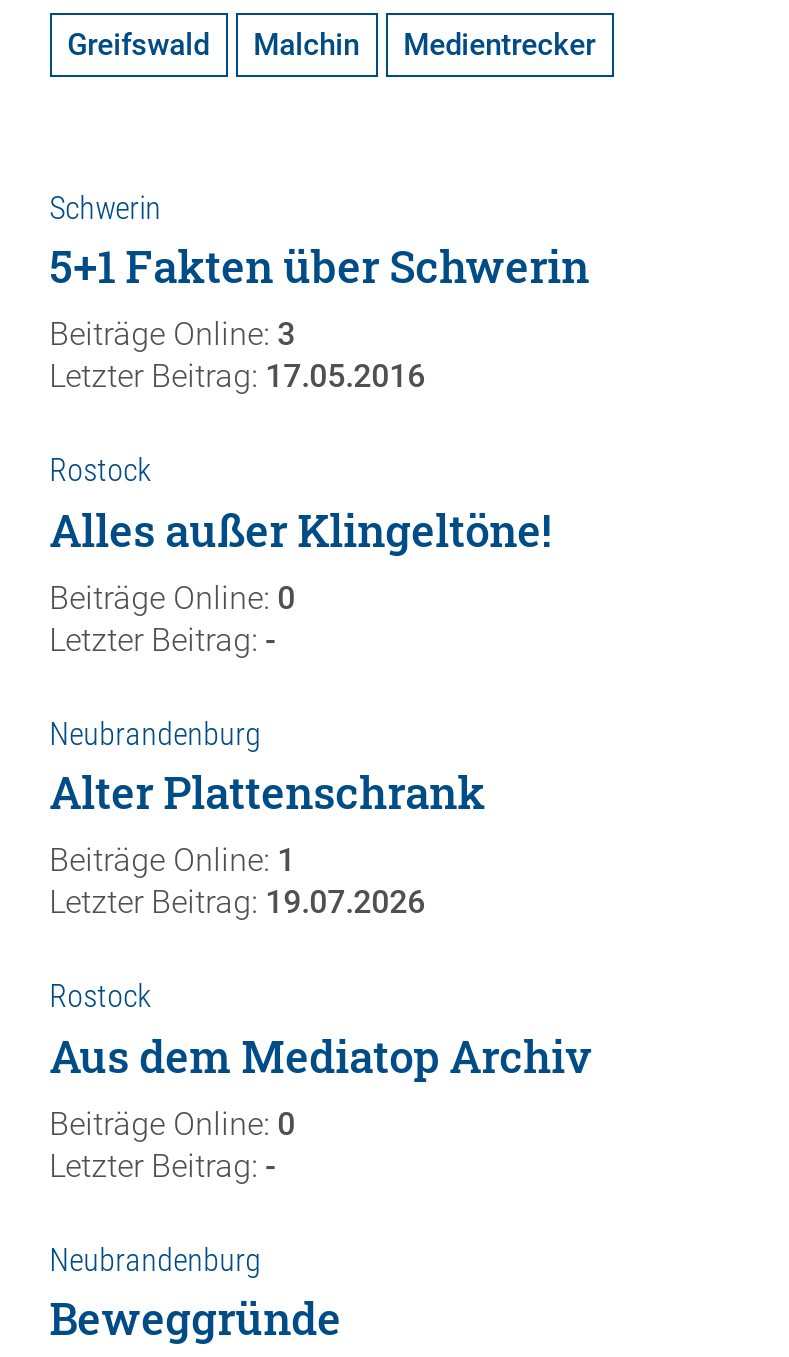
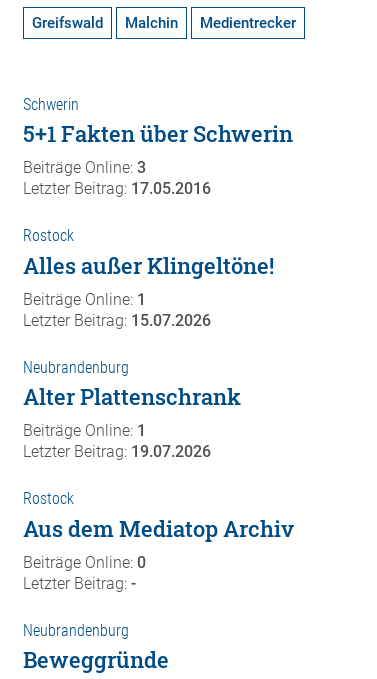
[49,579,295,617] Beiträge Online: 0 -> [23,290,146,309] Beiträge Online: 1
[49,621,275,659] Letzter Beitrag: - -> [23,311,211,330] Letzter Beitrag: 15.07.2026

